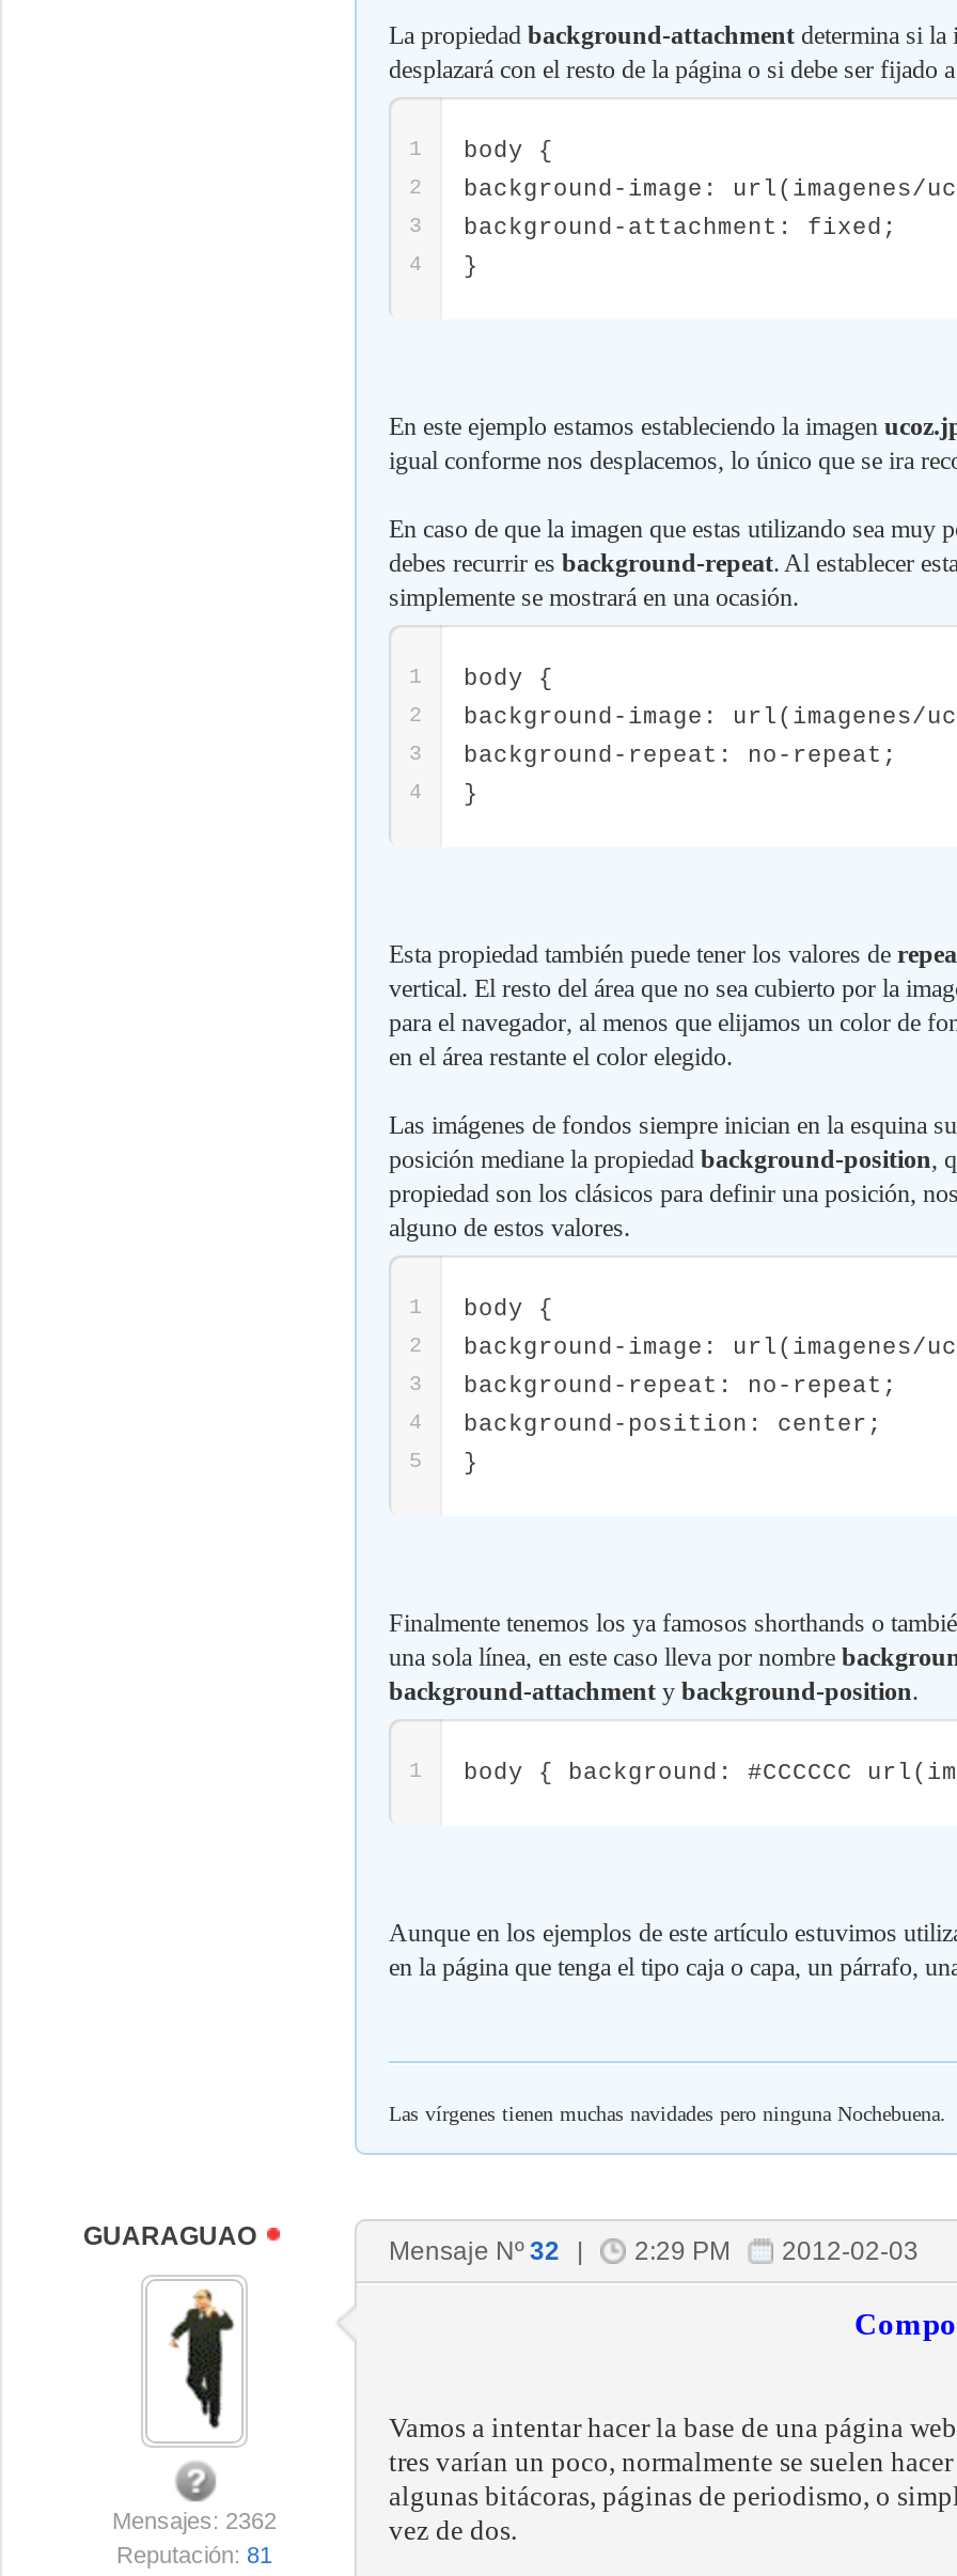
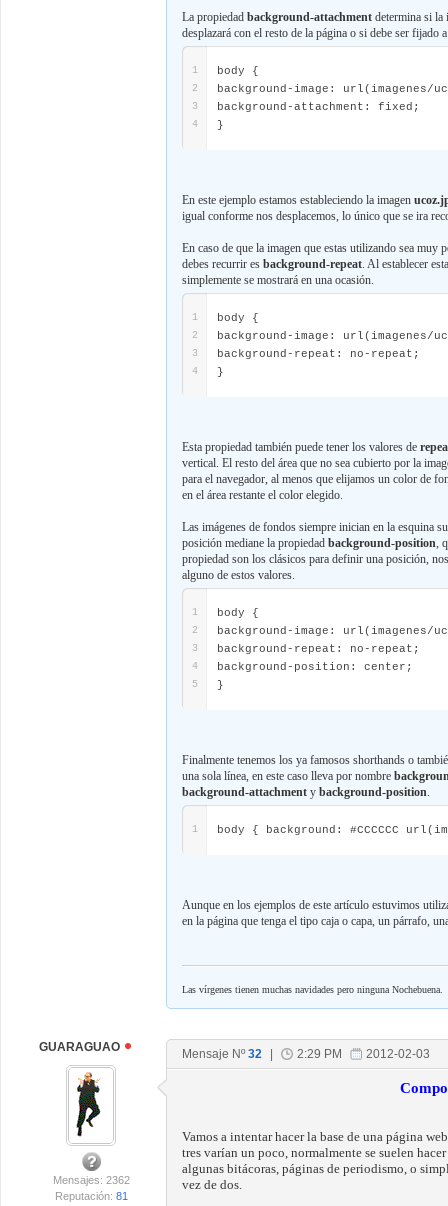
[162,2288,237,2431] [image] -> [75,1071,110,1138] [image]

